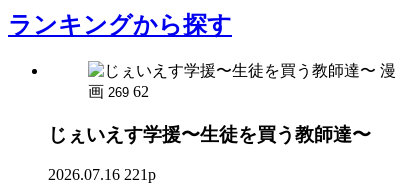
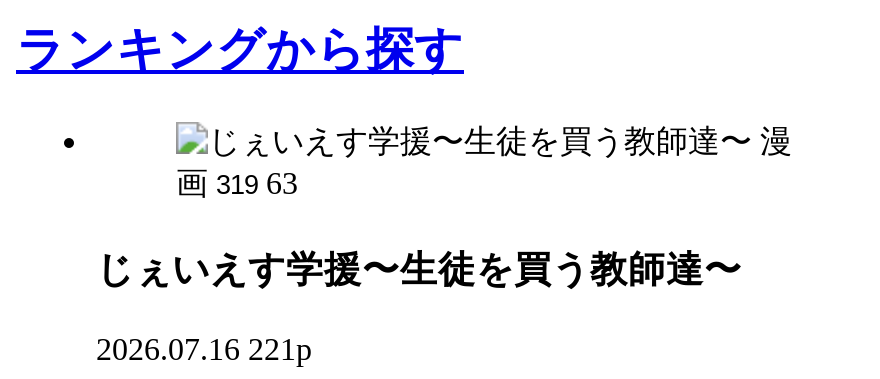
[88,83,149,100] 画 269 62 -> [176,166,298,200] 画 319 63

